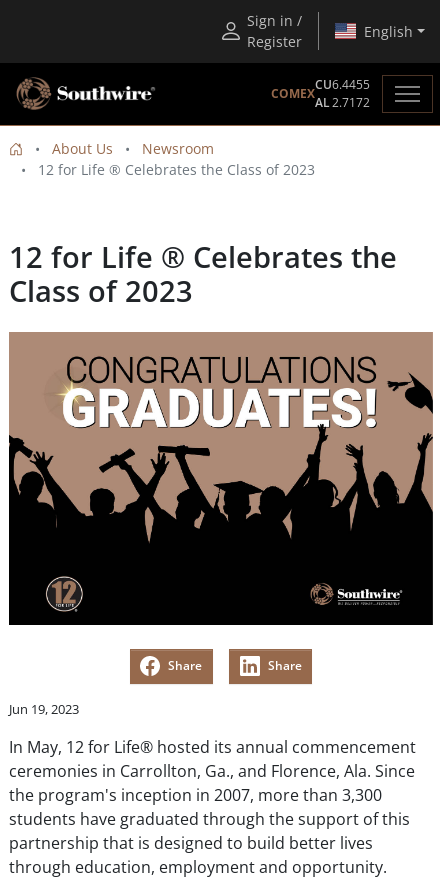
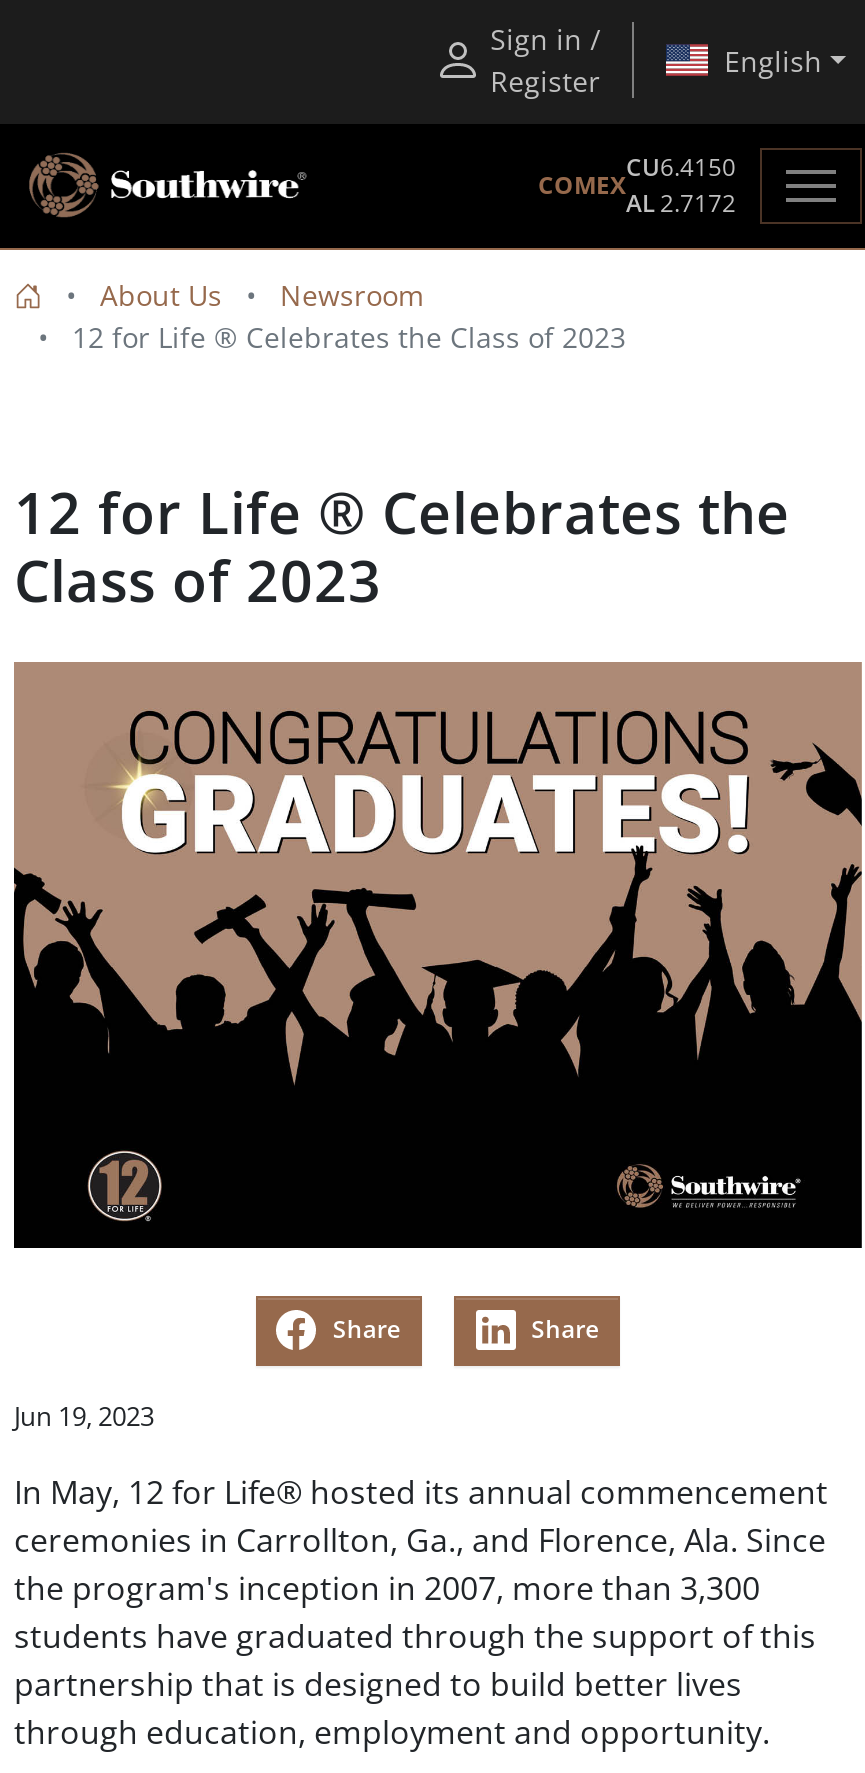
[315,76,370,93] CU6.4455 -> [626,150,736,184] CU6.4150

